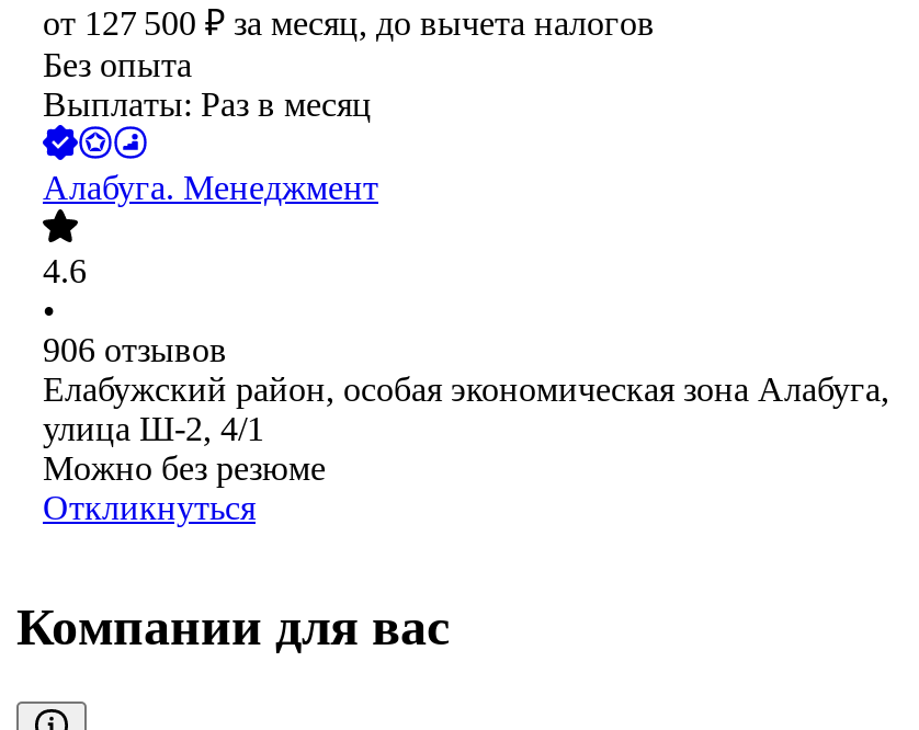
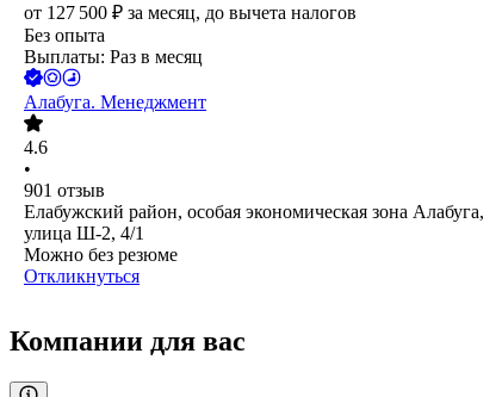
[43,332,227,369] 906 отзывов -> [24,181,105,201] 901 отзыв

